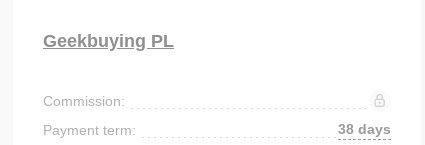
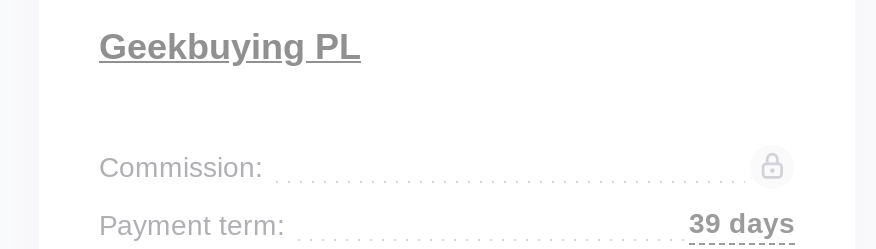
[338,121,391,137] 38 days -> [689,207,795,239] 39 days

